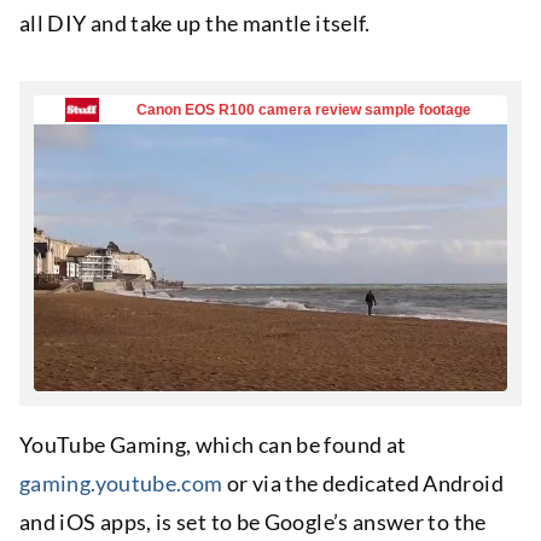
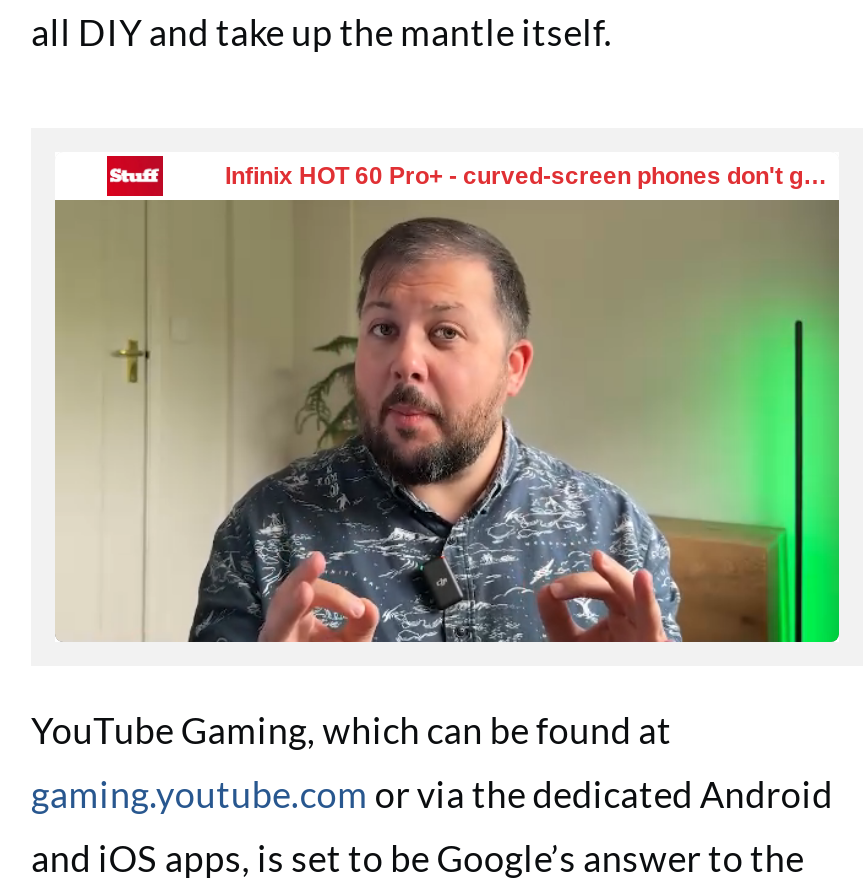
[33,103,508,392] [image] -> [53,166,841,644] [image]

